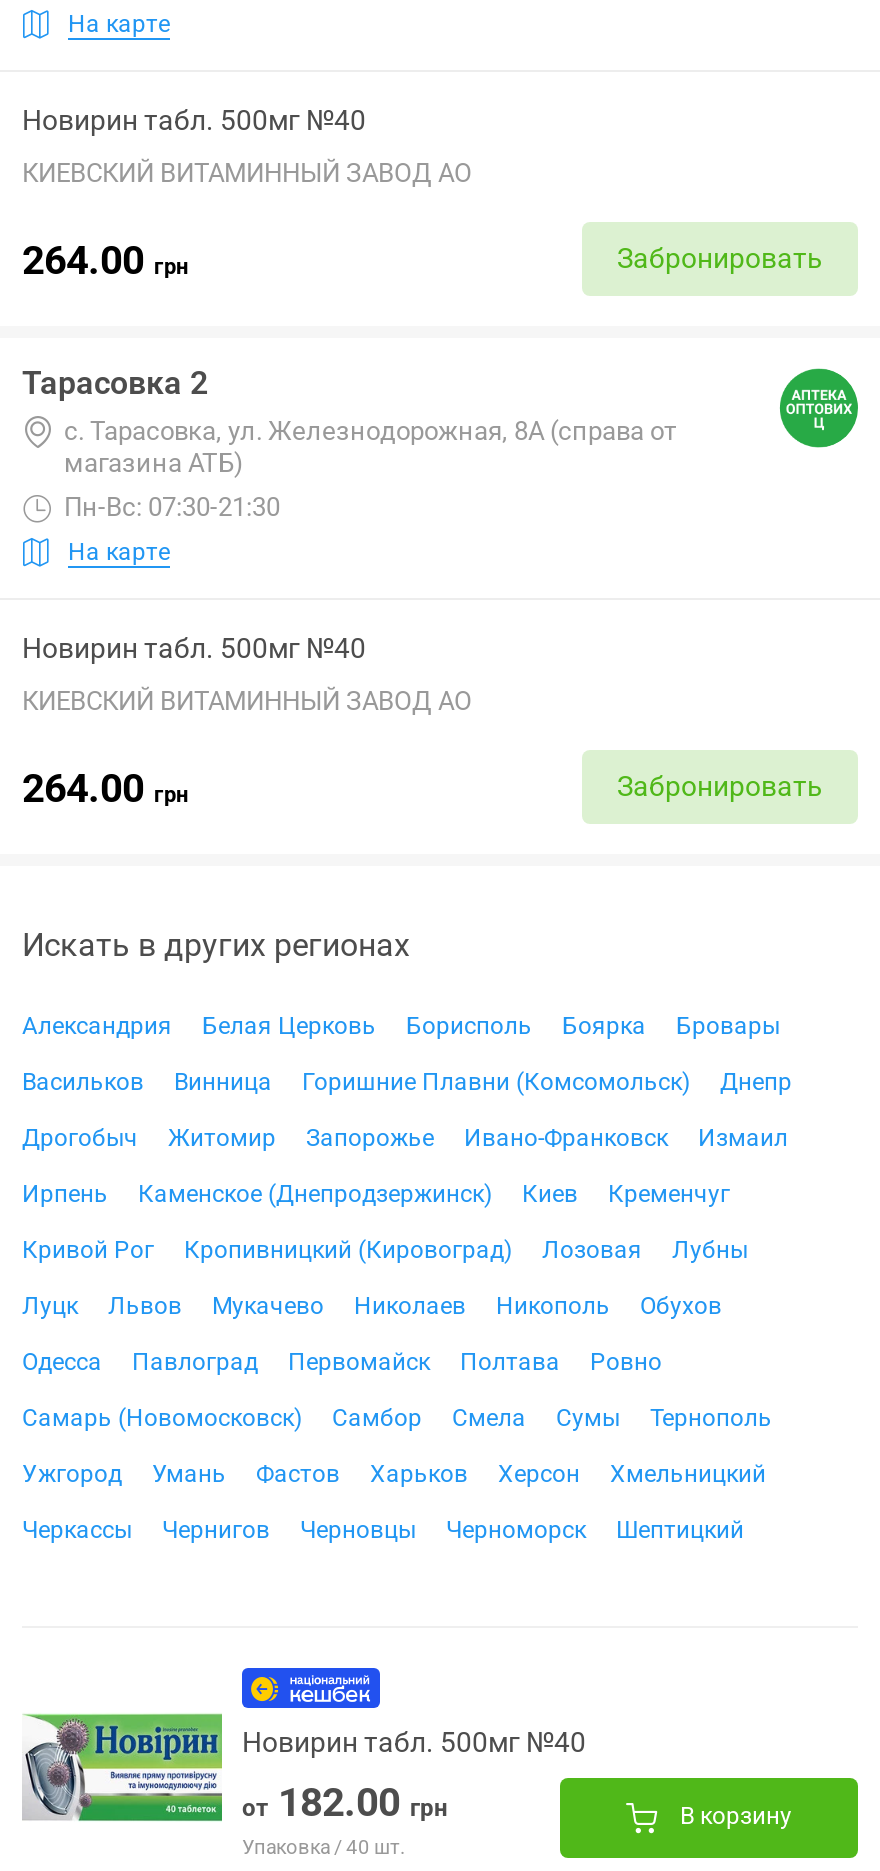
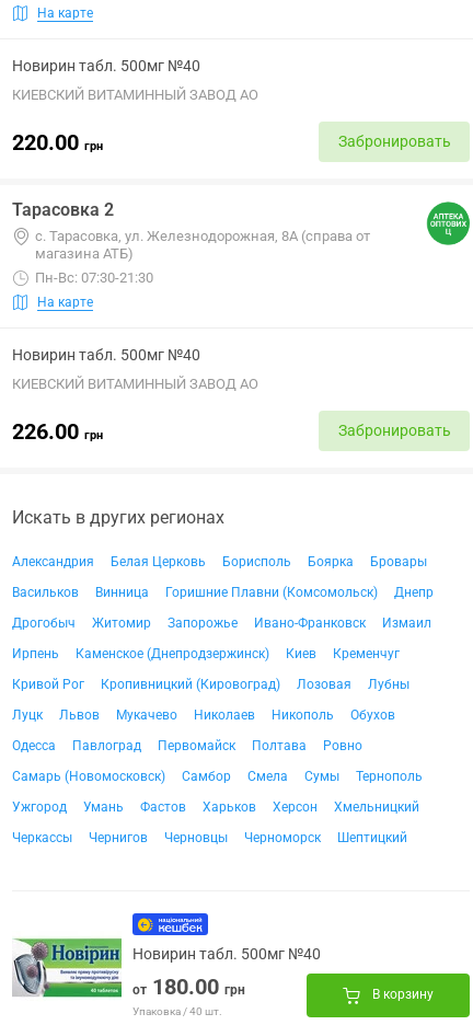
[22,235,188,283] 264.00 грн -> [12,129,103,155] 220.00 грн
[22,763,188,811] 264.00 грн -> [12,418,103,444] 226.00 грн
[242,1777,448,1825] от 182.00 грн -> [132,973,245,999] от 180.00 грн

